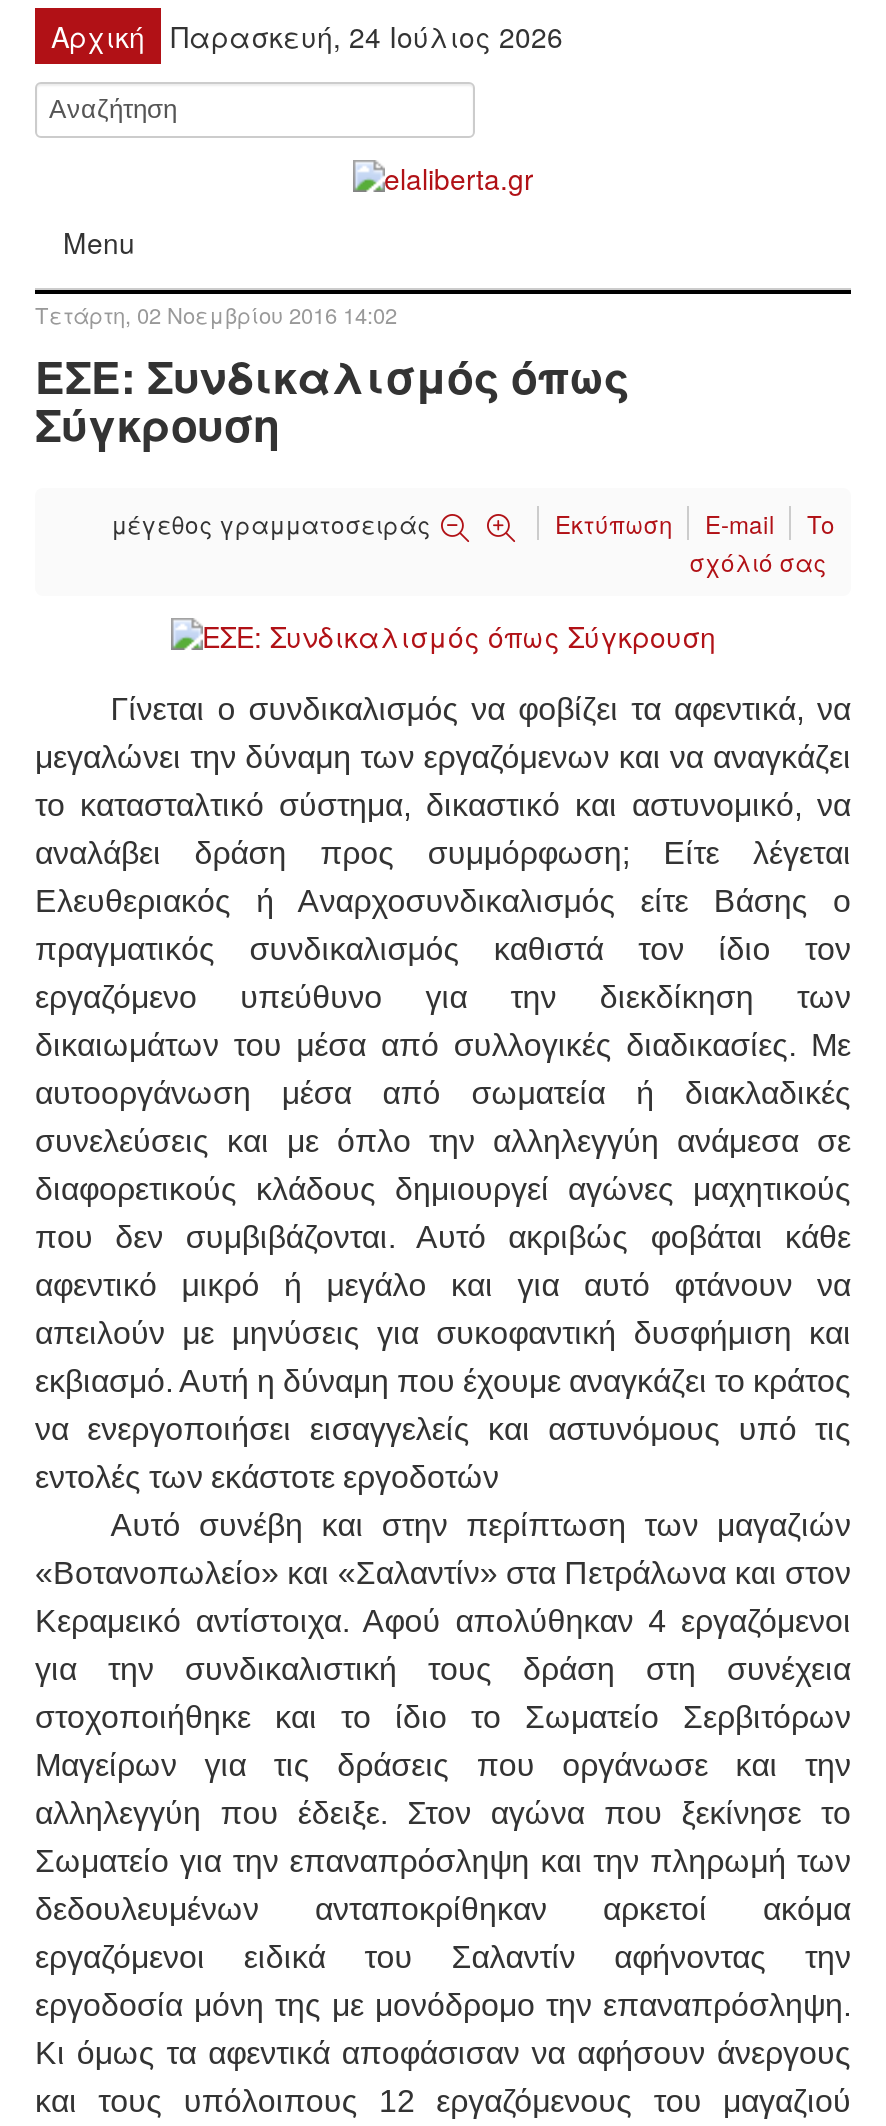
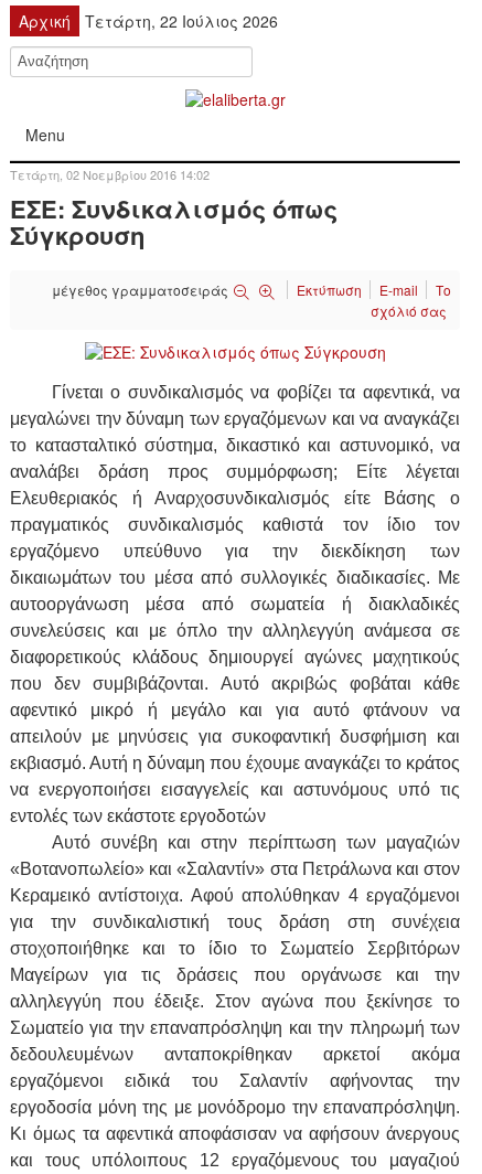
[171,16,563,56] Παρασκευή, 24 Ιούλιος 2026 -> [85,10,278,32] Τετάρτη, 22 Ιούλιος 2026

